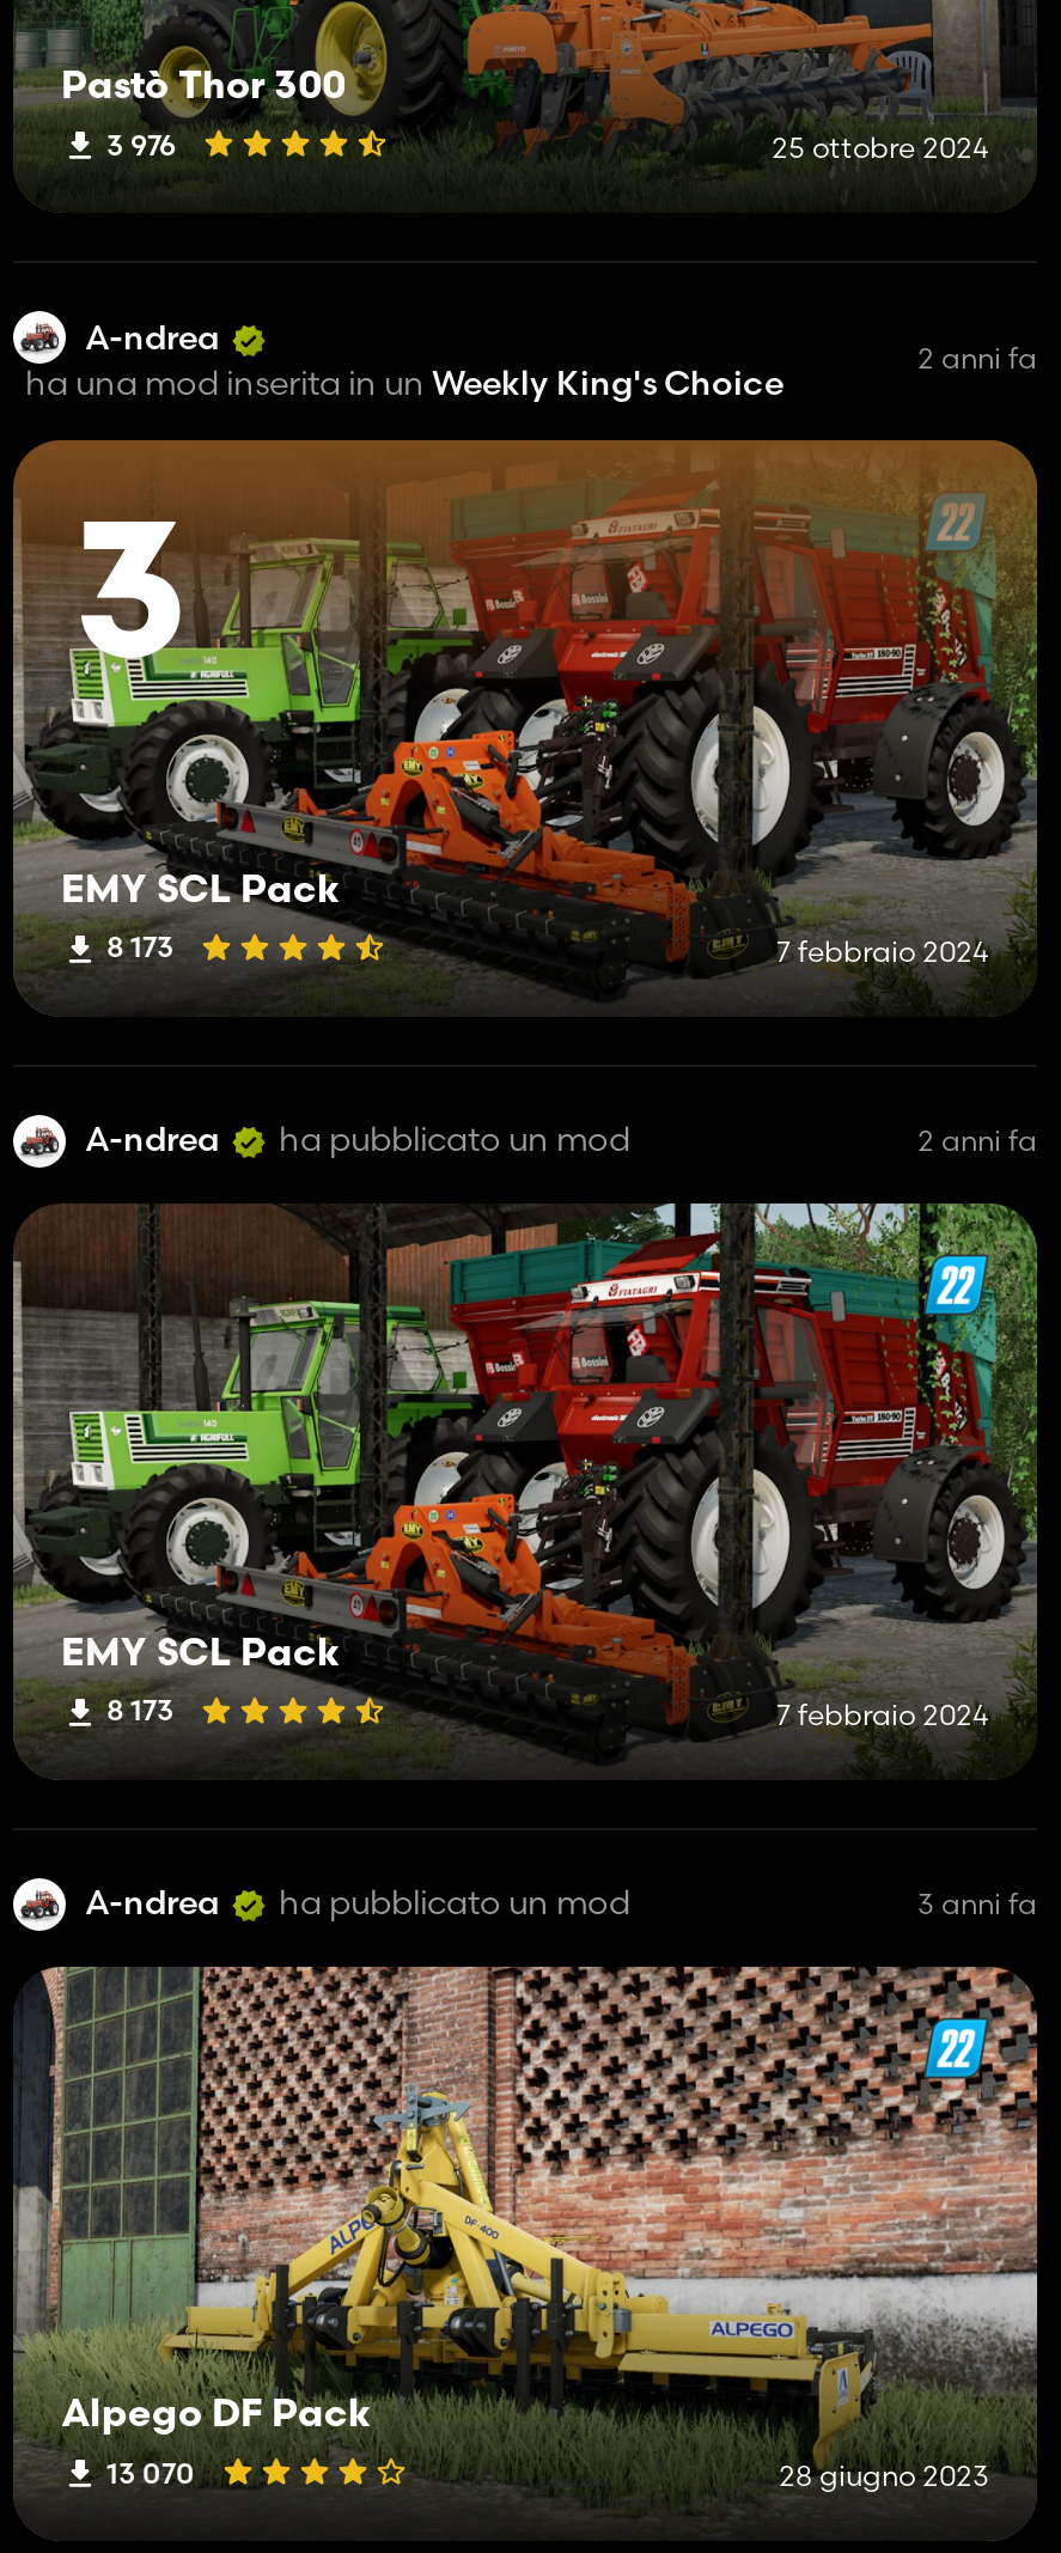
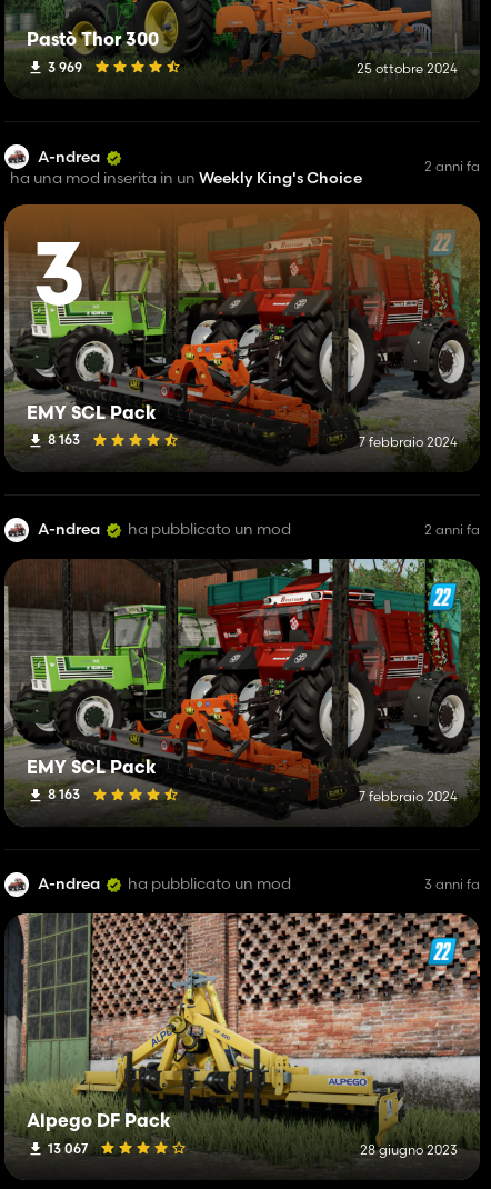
[106,126,176,162] 3 976 -> [48,58,82,75] 3 969
[106,929,173,965] 8 173 -> [48,431,80,448] 8 163
[106,1692,173,1728] 8 173 -> [48,786,80,802] 8 163
[106,2454,195,2490] 13 070 -> [48,1140,88,1157] 13 067

